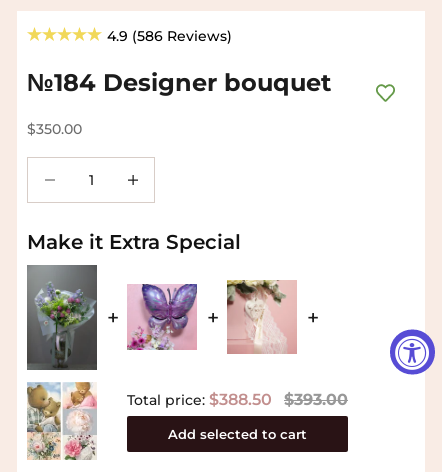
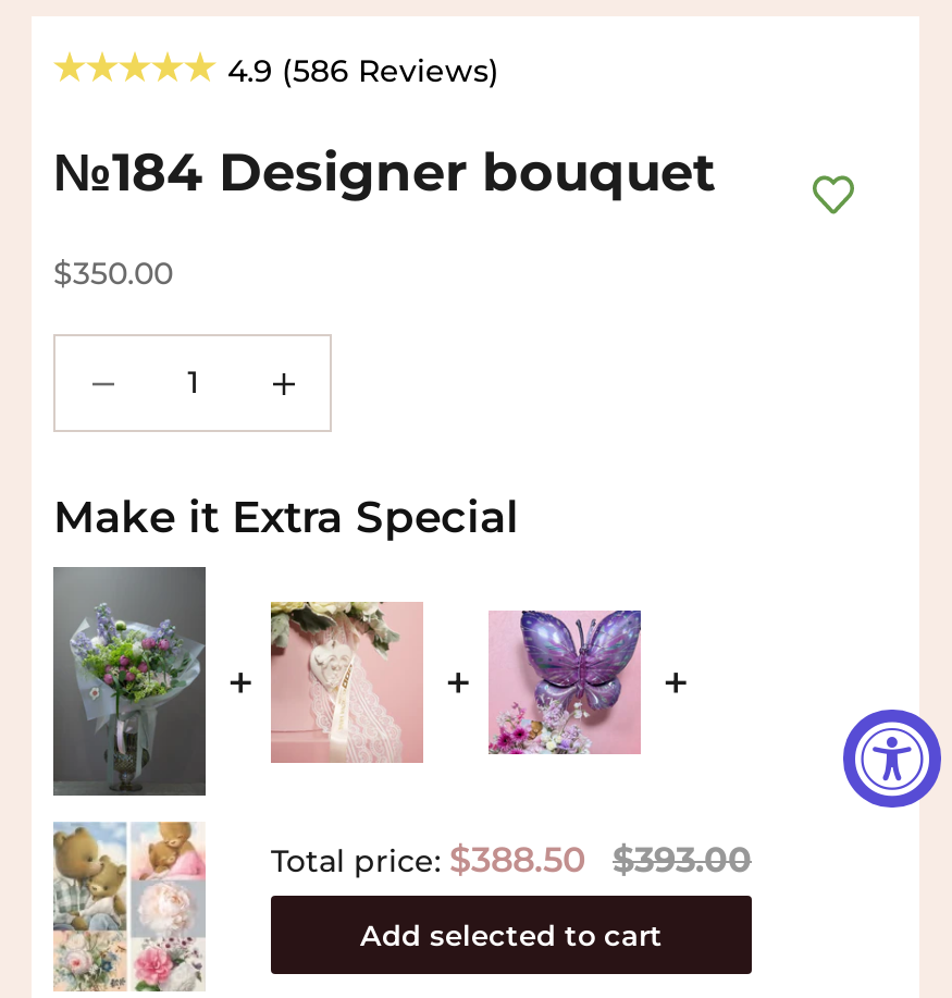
[127,280,198,354] [image] -> [269,600,423,765] [image]
[226,279,297,355] [image] -> [489,602,643,763] [image]

